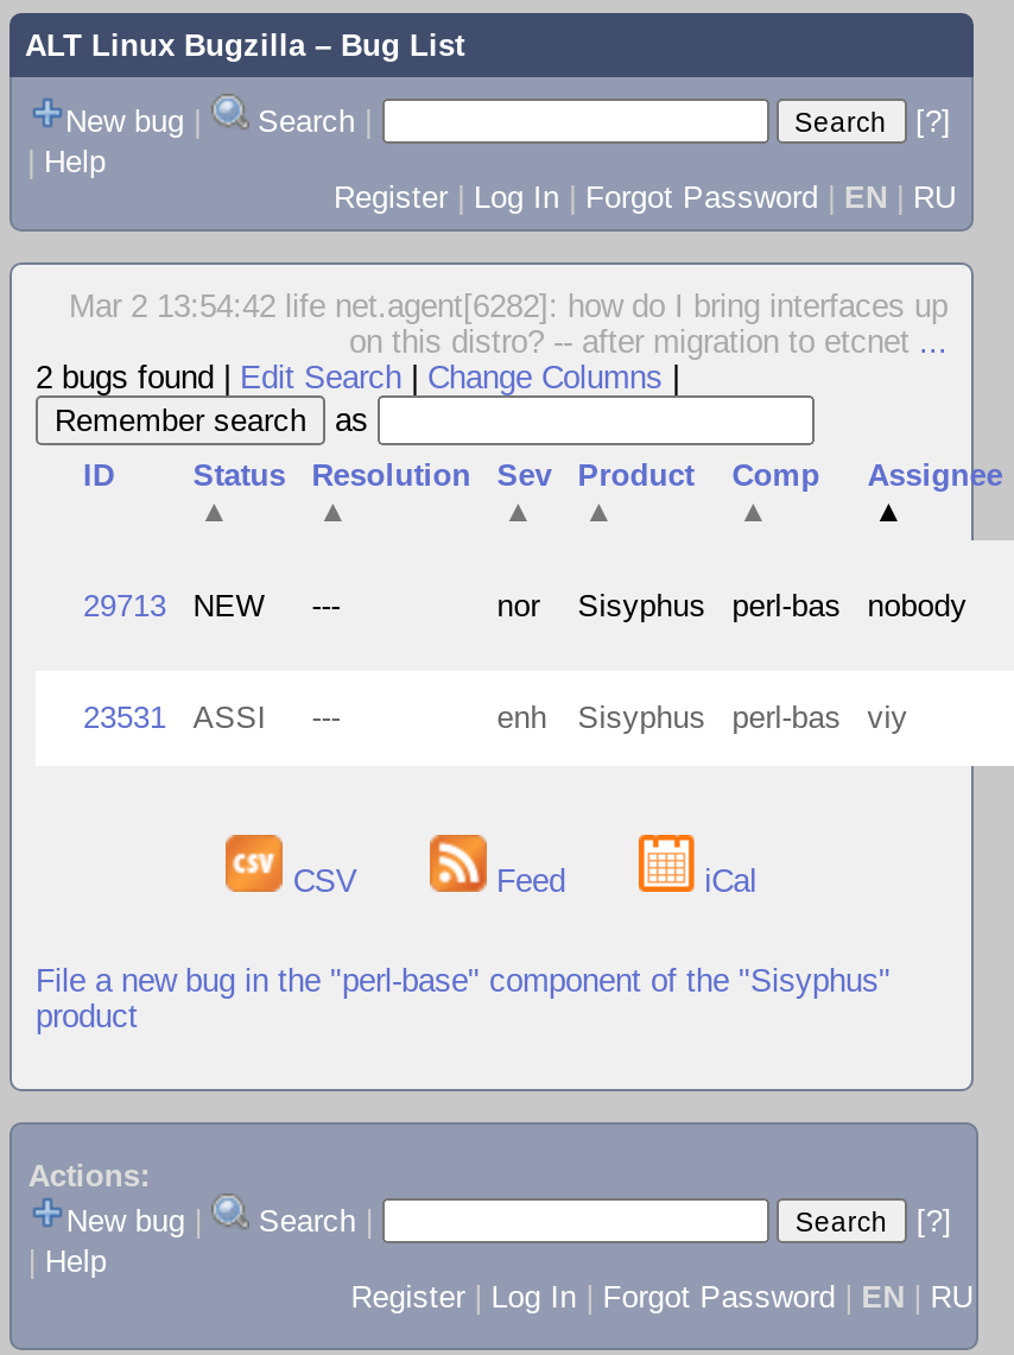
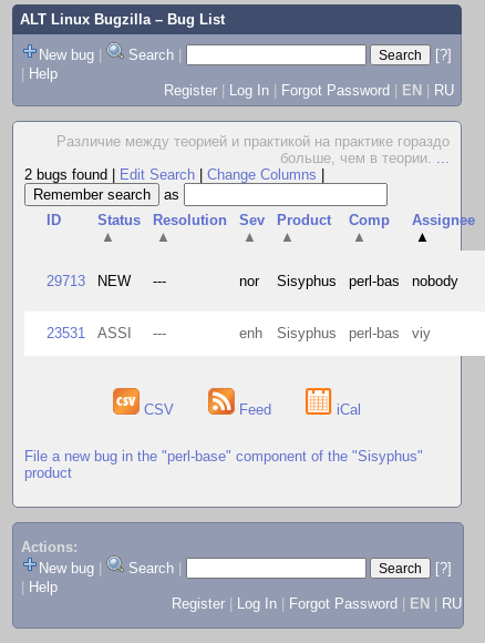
[69,289,948,360] Mar 2 13:54:42 life net.agent[6282]: how do I bring interfaces up | on this distro? -- after migration to etcnet... -> [56,133,450,166] Различие между теорией и практикой на практике гораздо | больше, чем в теории....

